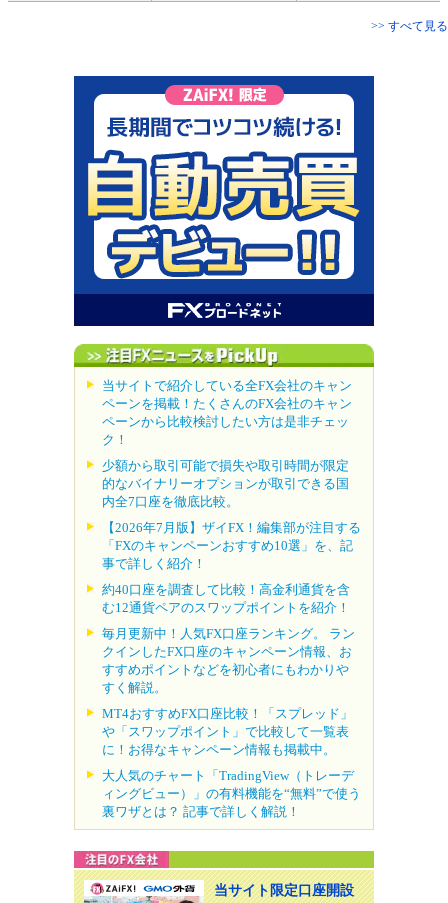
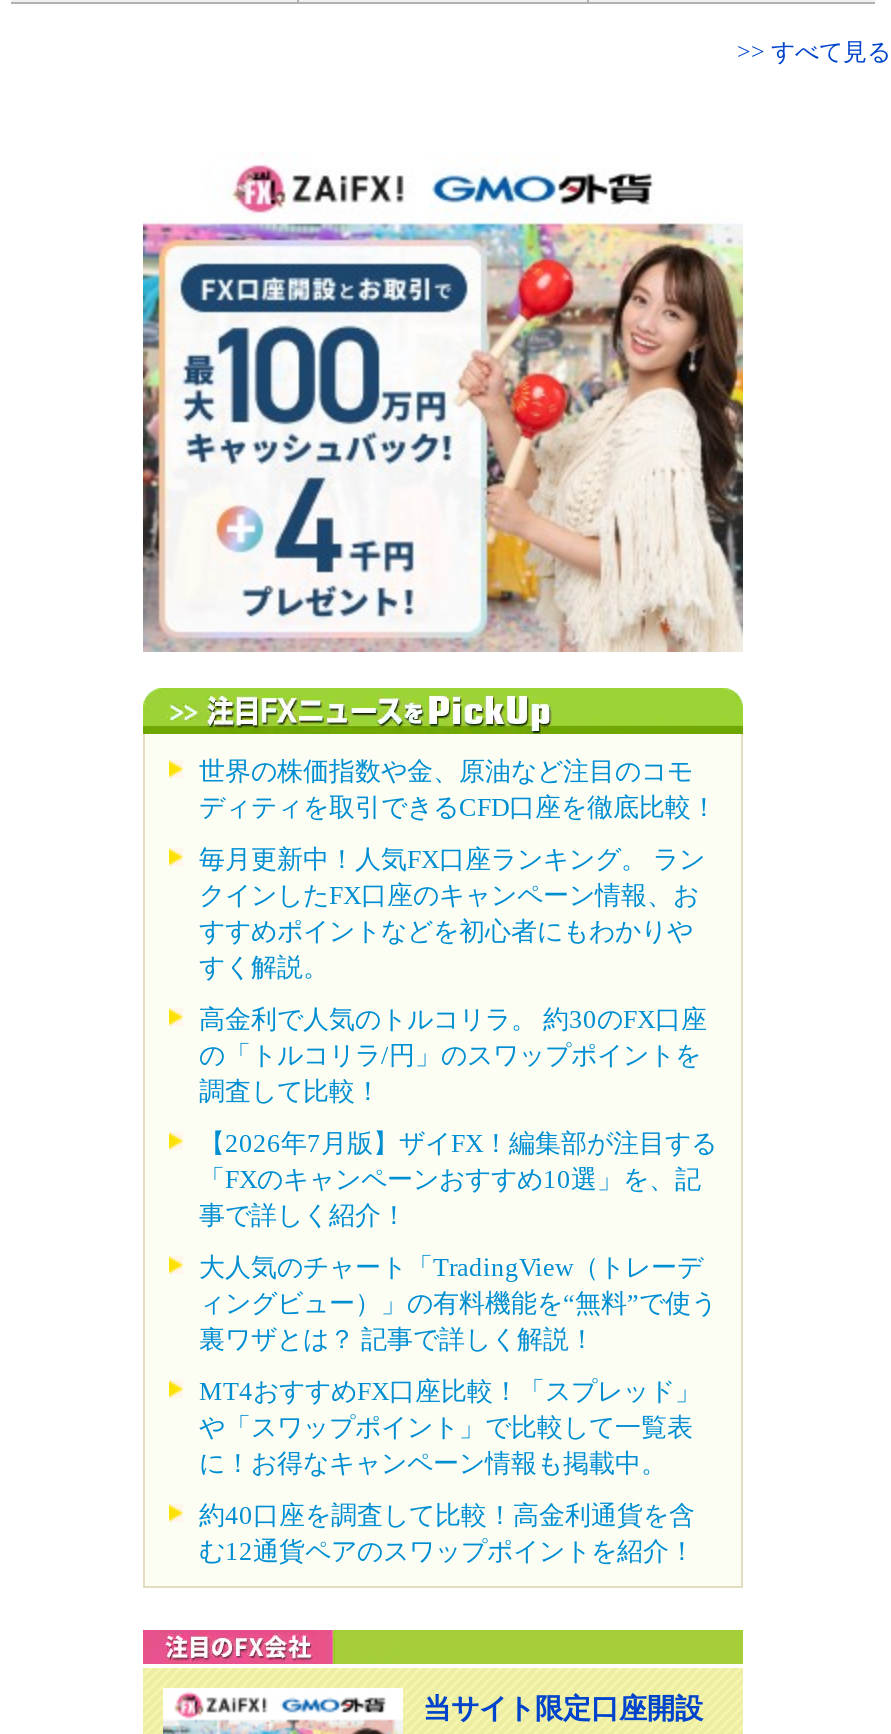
[73,76,375,327] [image] -> [141,152,745,652] [image]
[102,378,352,509] 当サイトで紹介している全FX会社のキャン | ペーンを掲載！たくさんのFX会社のキャン | ペーンから比較検討したい方は是非チェッ | ク！ | 少額から取引可能で損失や取引時間が限定 | 的なバイナリーオプションが取引できる国 | 内全7口座を徹底比較。 -> [199,756,717,822] 世界の株価指数や金、原油など注目のコモ | ディティを取引できるCFD口座を徹底比較！
moved [102,520,361,571] -> [199,1128,717,1230]: 【2026年7月版】ザイFX！編集部が注目する | 「FXのキャンペーンおすすめ10選」を、記 | 事で詳しく紹介！
moved [102,582,350,615] -> [199,1500,695,1566]: 約40口座を調査して比較！高金利通貨を含 | む12通貨ペアのスワップポイントを紹介！
moved [102,626,355,695] -> [199,844,705,982]: 毎月更新中！人気FX口座ランキング。 ラン | クインしたFX口座のキャンペーン情報、お | すすめポイントなどを初心者にもわかりや | すく解説。
none -> [199,1004,707,1106] 高金利で人気のトルコリラ。 約30のFX口座 | の「トルコリラ/円」のスワップポイントを | 調査して比較！
moved [102,768,361,819] -> [199,1252,717,1354]: 大人気のチャート「TradingView（トレーデ | ィングビュー）」の有料機能を“無料”で使う | 裏ワザとは？ 記事で詳しく解説！

